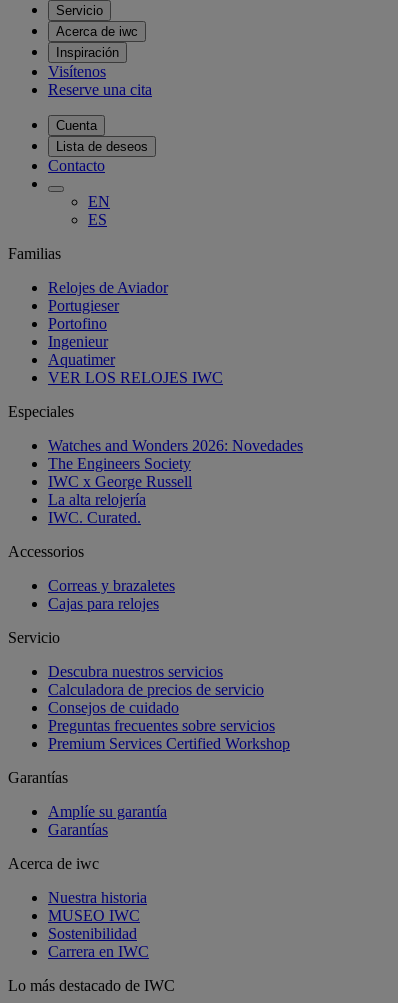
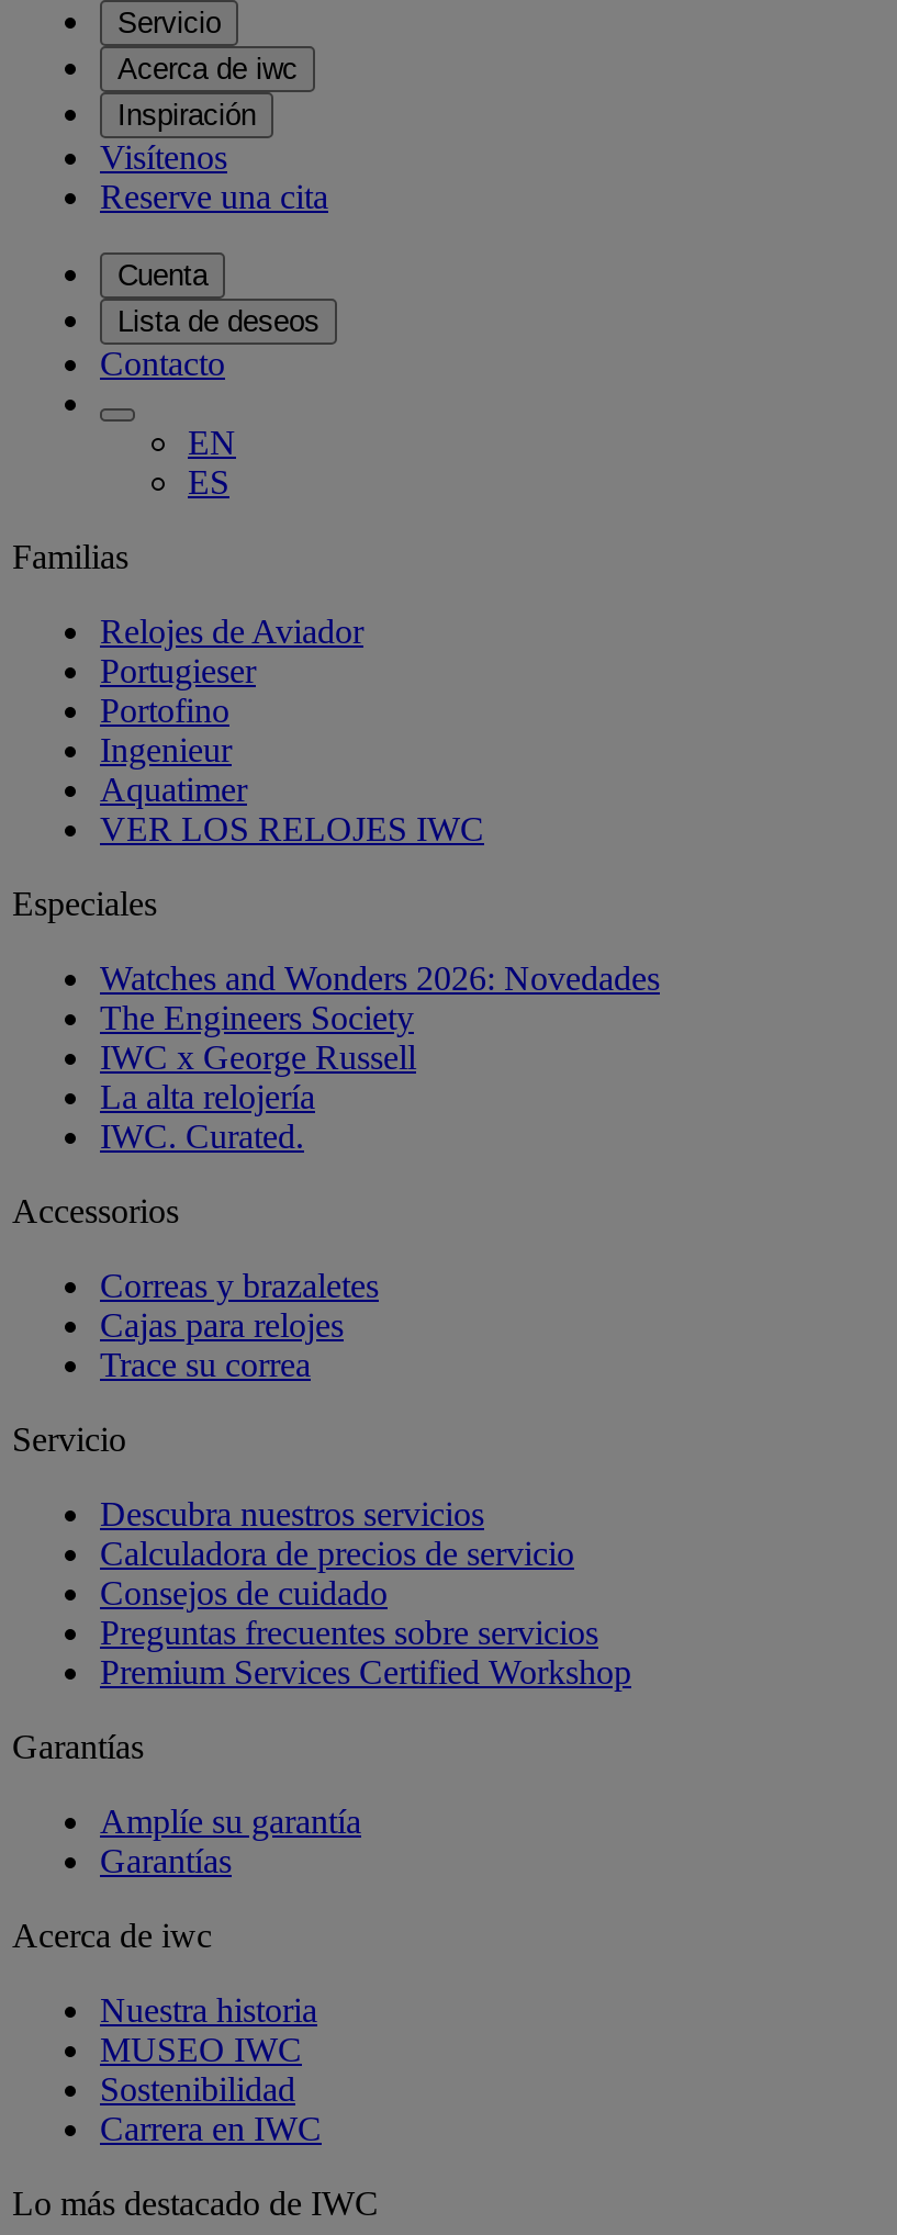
none -> [100,1345,311,1382] Trace su correa

